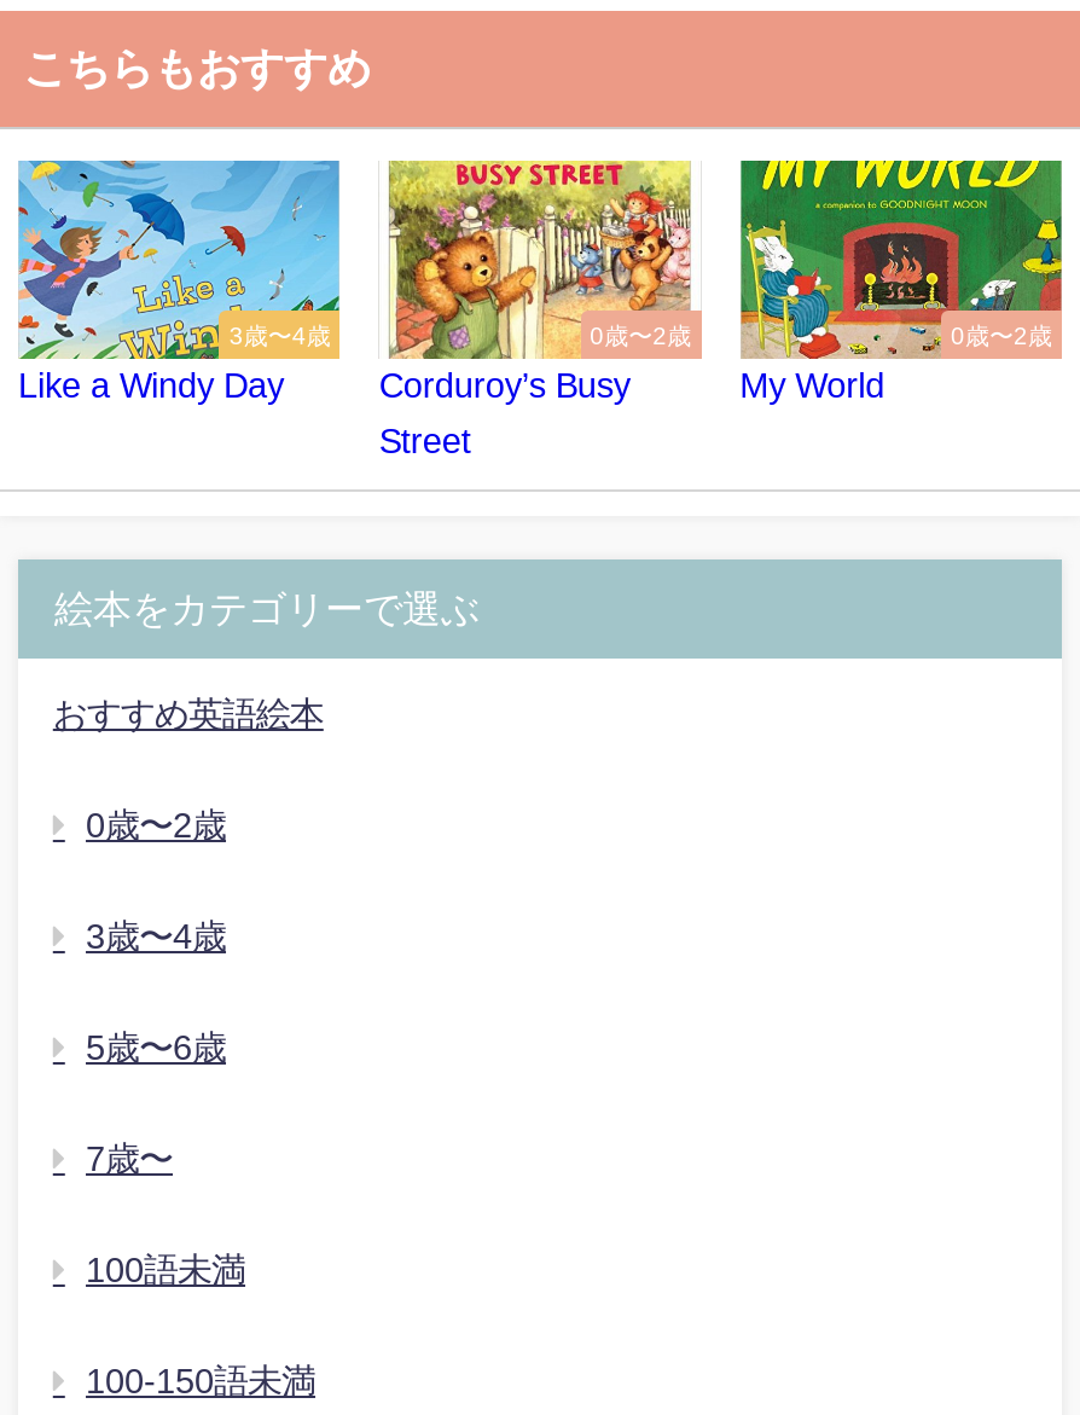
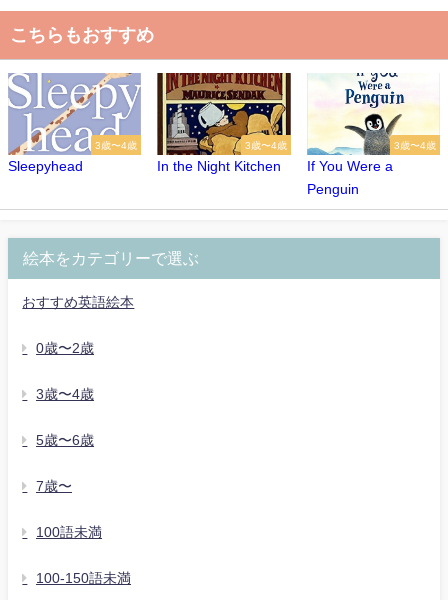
[16,158,339,402] [image] | Like a Windy Day -> [8,72,141,173] [image] | Sleepyhead
[378,158,702,352] [image] | 0歳〜2歳 -> [156,72,292,152] [image] | 3歳〜4歳
[738,158,1064,352] [image] | 0歳〜2歳 -> [307,72,440,173] [image] | If You Were a
[379,369,630,402] Corduroy’s Busy -> [157,159,281,173] In the Night Kitchen
[740,369,885,402] My World -> [307,182,359,196] Penguin
[379,424,471,458] Street -> [394,140,436,150] 3歳〜4歳

